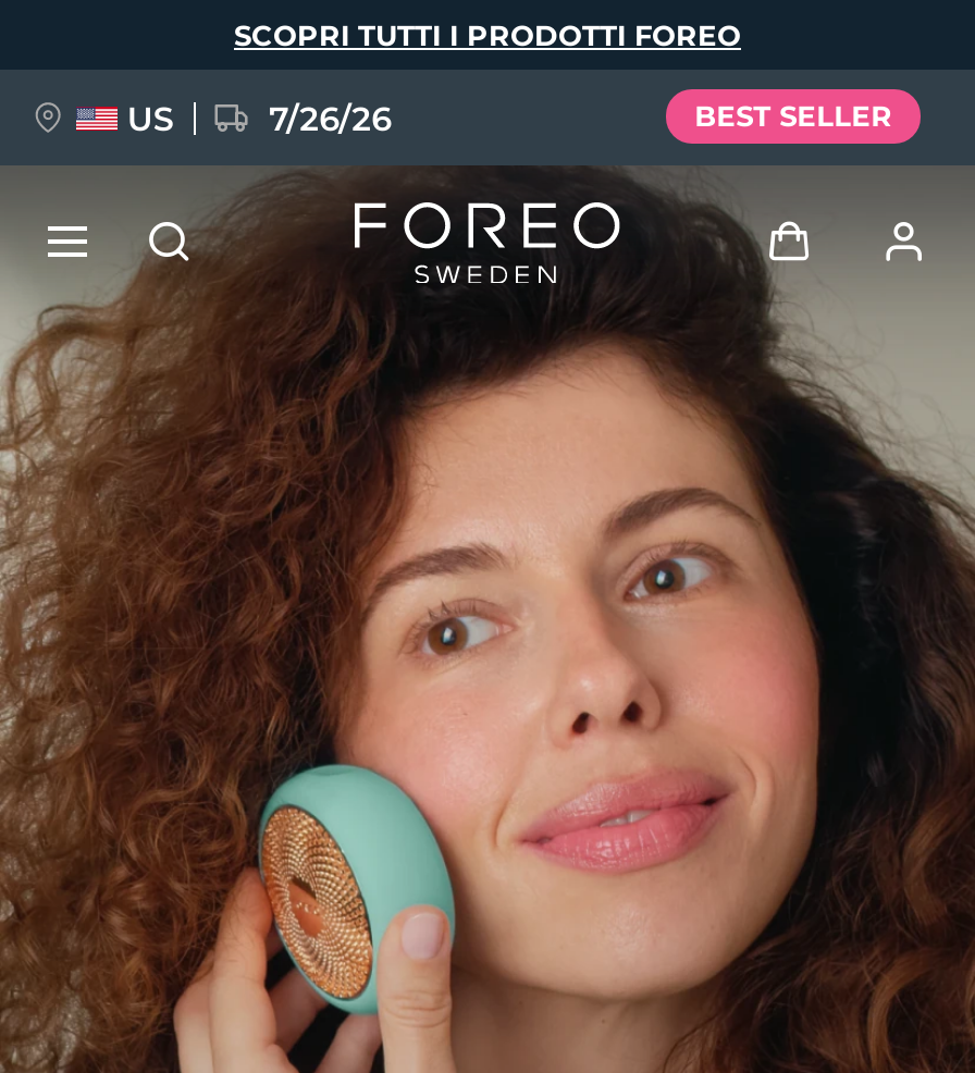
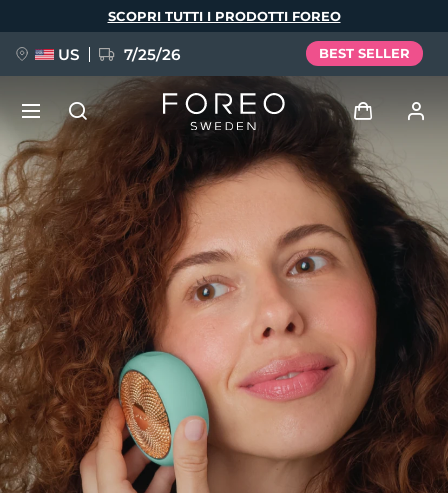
[269,99,391,140] 7/26/26 -> [124,45,180,64] 7/25/26

